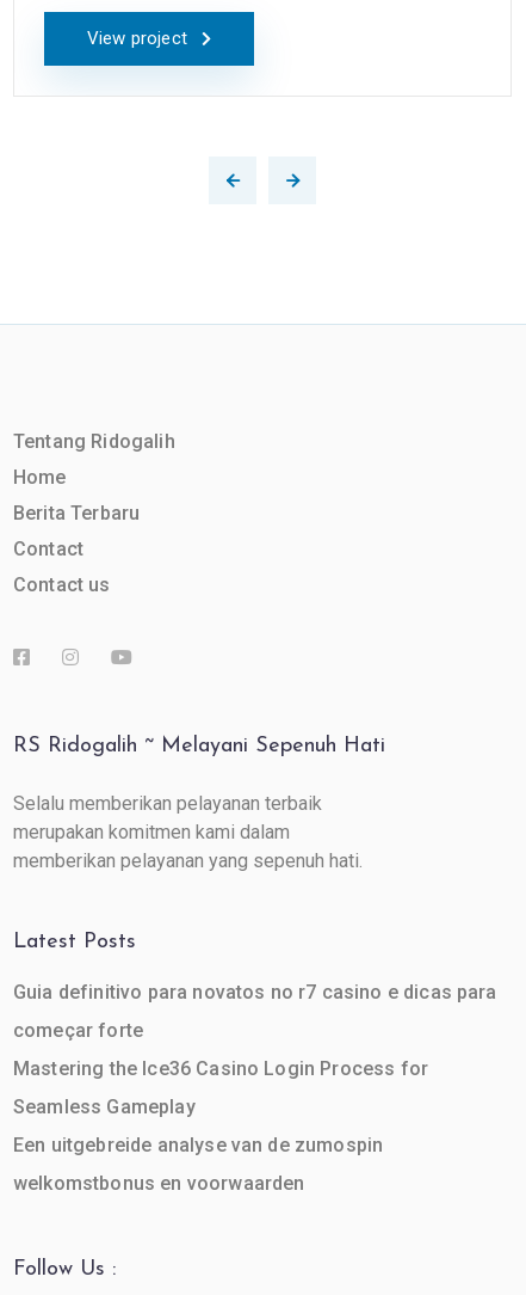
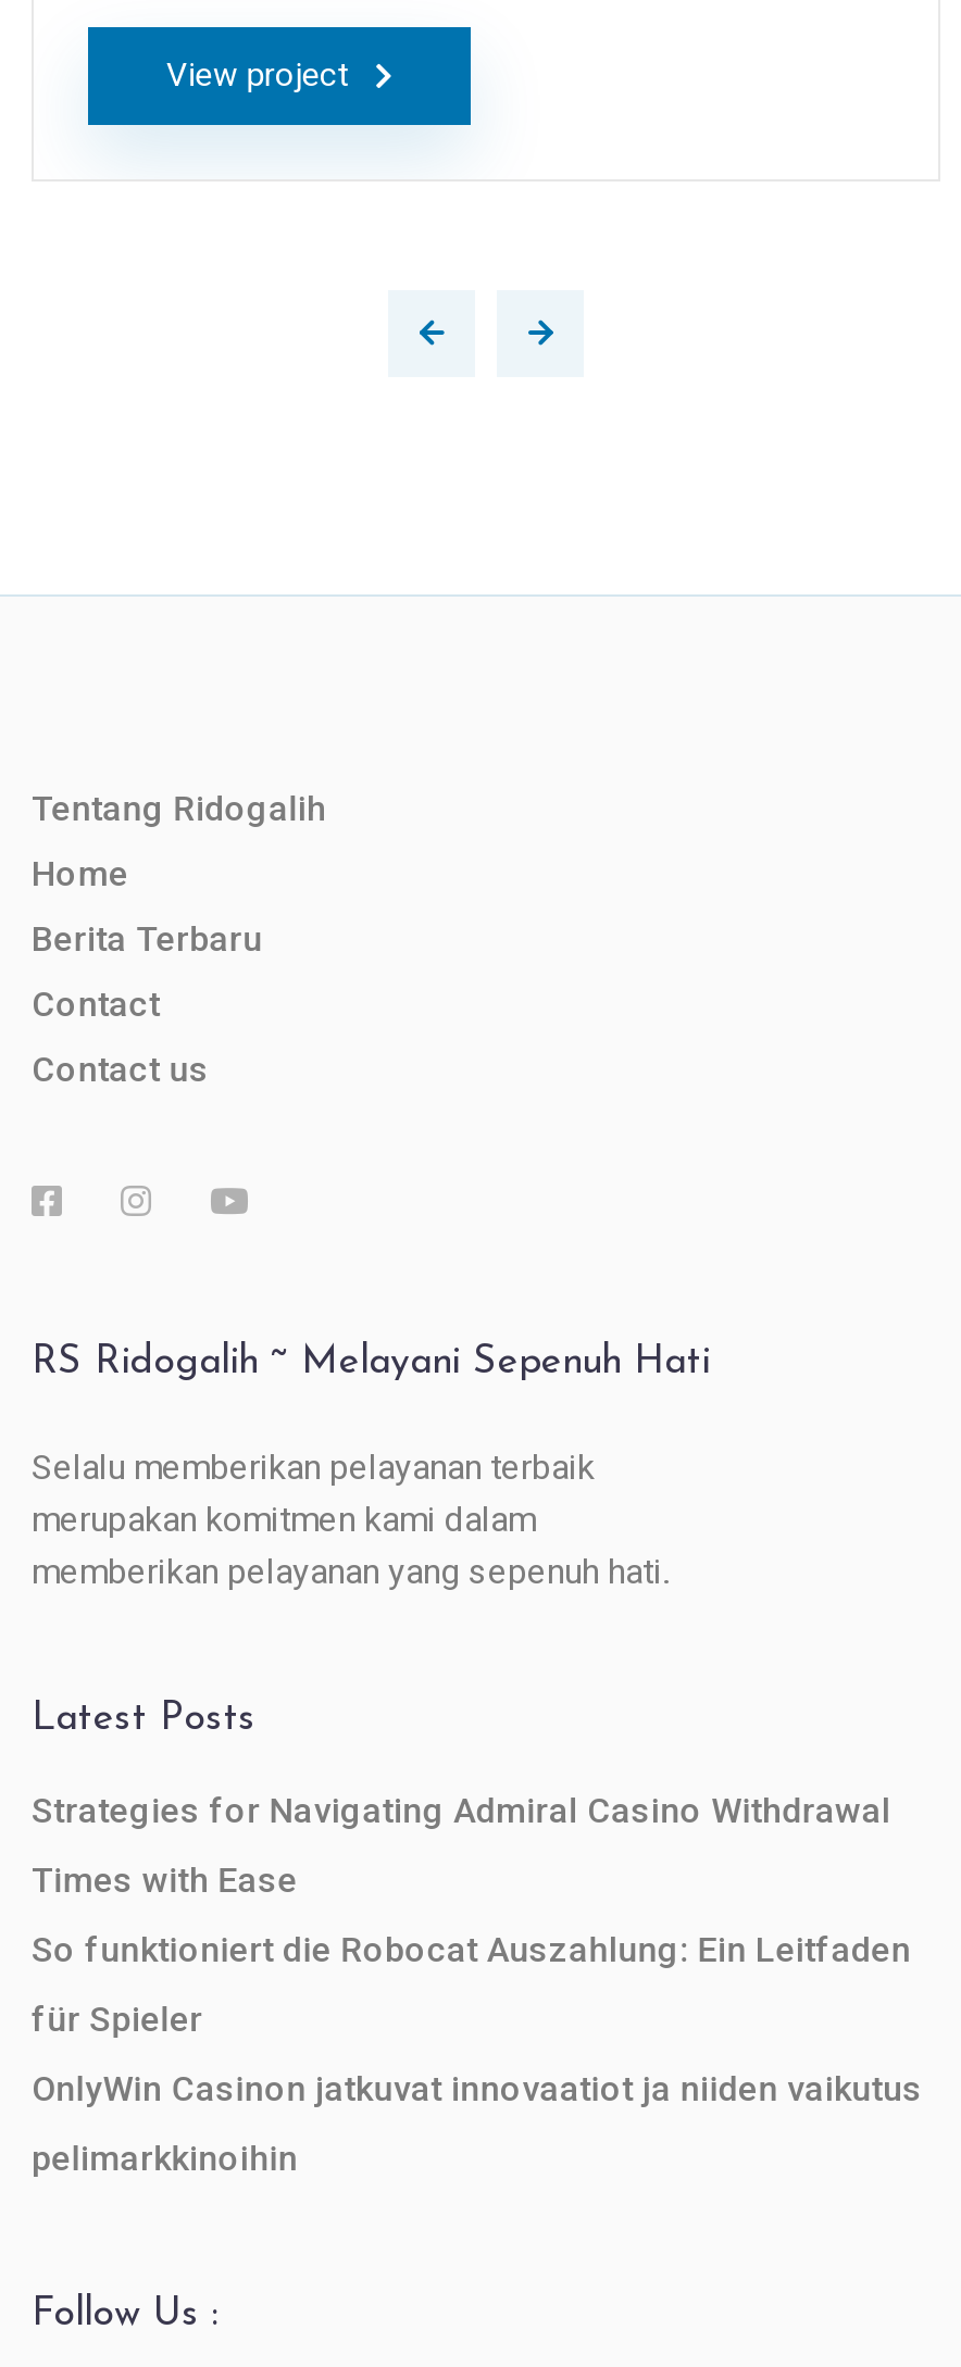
[13,981,497,1004] Guia definitivo para novatos no r7 casino e dicas para -> [32,1790,891,1831] Strategies for Navigating Admiral Casino Withdrawal
[13,1019,143,1042] começar forte -> [32,1859,298,1901] Times with Ease
[13,1057,428,1080] Mastering the Ice36 Casino Login Process for -> [32,1929,911,1970] So funktioniert die Robocat Auszahlung: Ein Leitfaden
[13,1095,195,1118] Seamless Gameplay -> [32,1999,203,2040] für Spieler
[13,1134,383,1156] Een uitgebreide analyse van de zumospin -> [32,2068,923,2109] OnlyWin Casinon jatkuvat innovaatiot ja niiden vaikutus
[13,1172,305,1195] welkomstbonus en voorwaarden -> [32,2138,298,2179] pelimarkkinoihin

